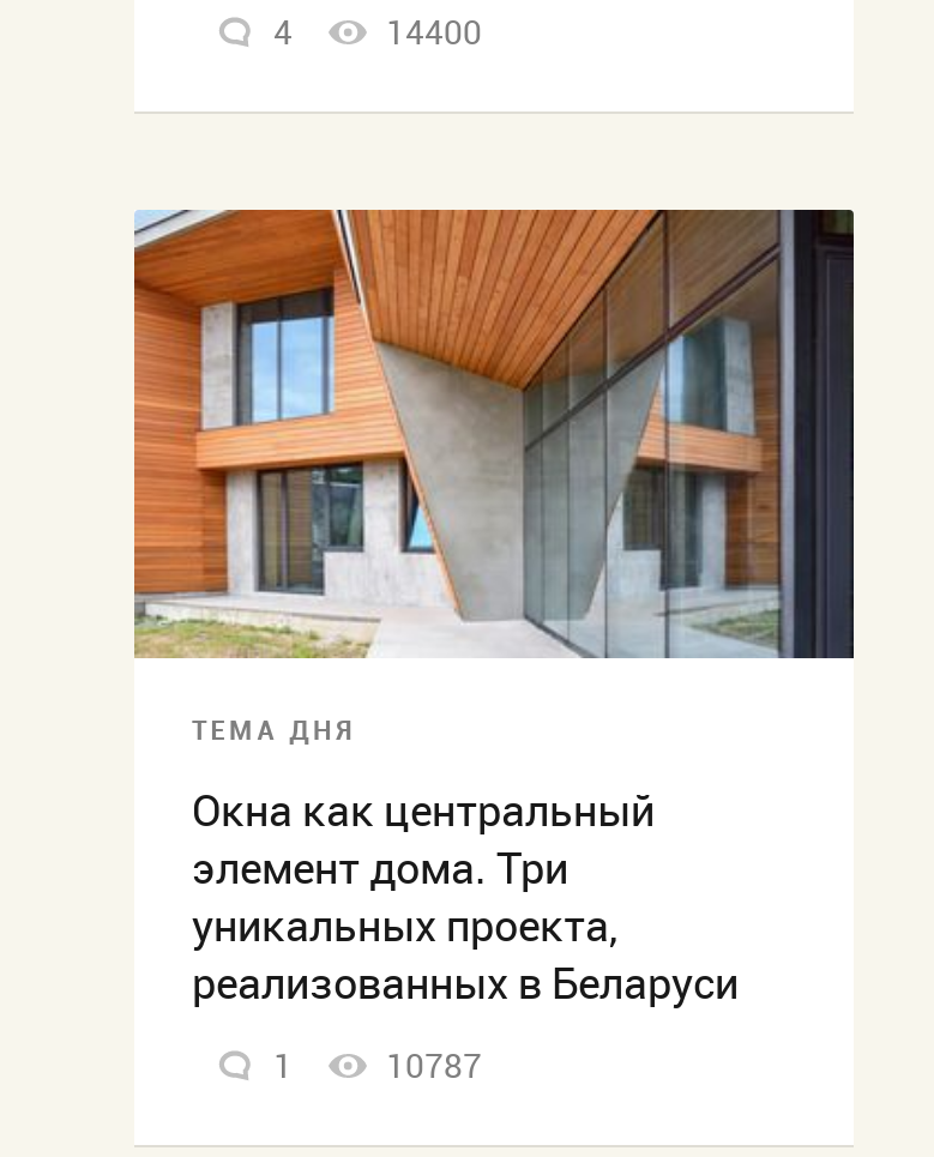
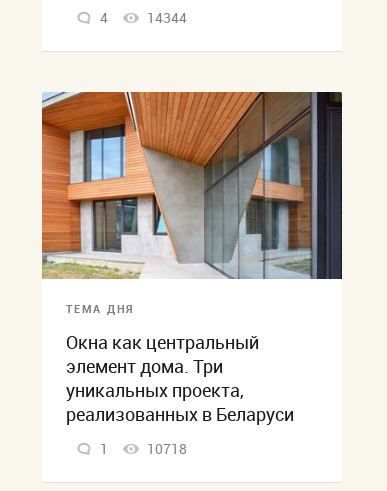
[386,13,482,52] 14400 -> [147,10,187,26] 14344
[386,1047,482,1085] 10787 -> [147,441,187,457] 10718

